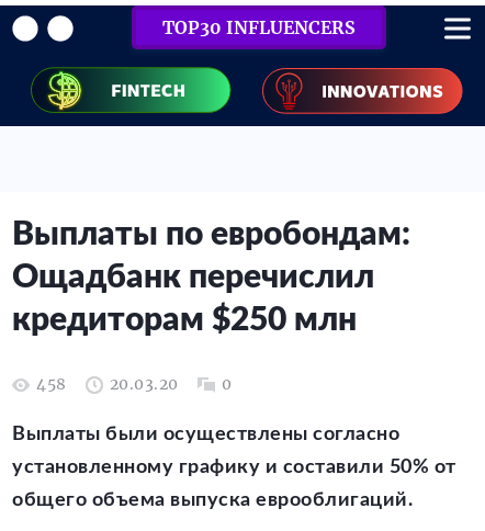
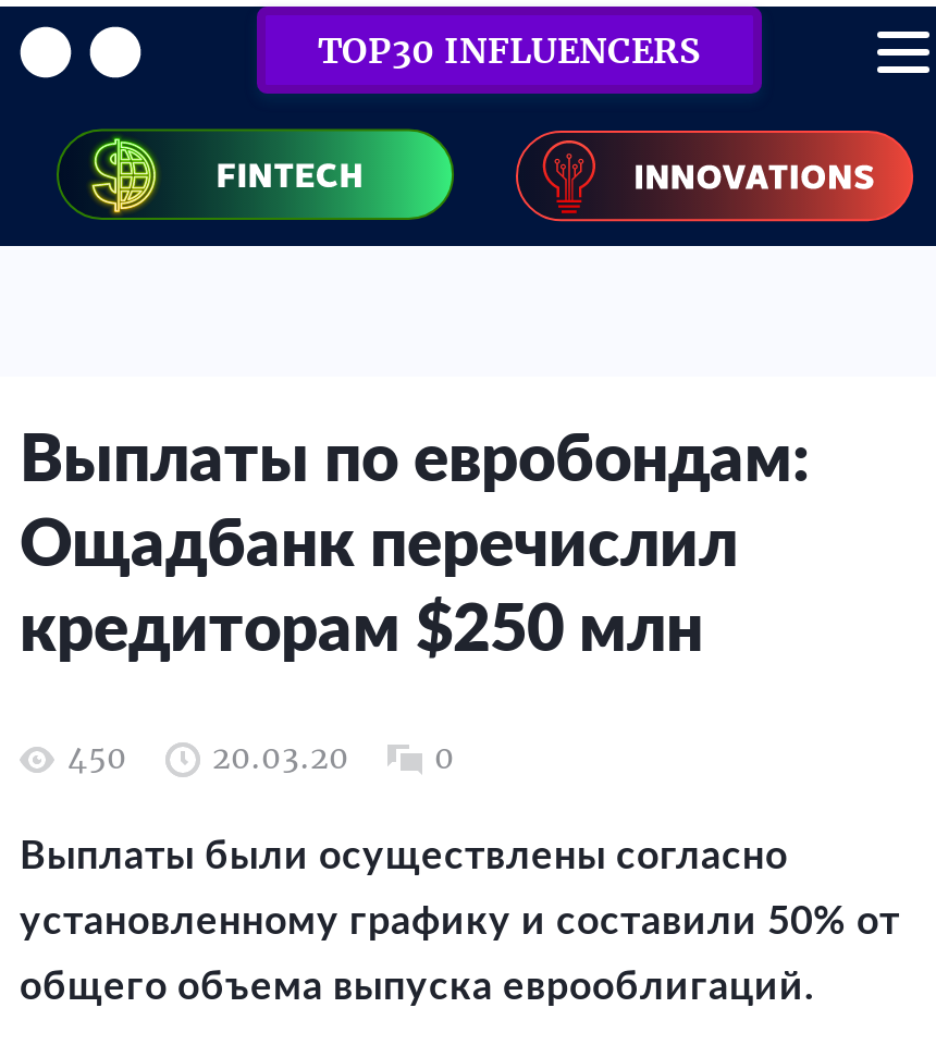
[36,374,66,394] 458 -> [67,738,127,777] 450

